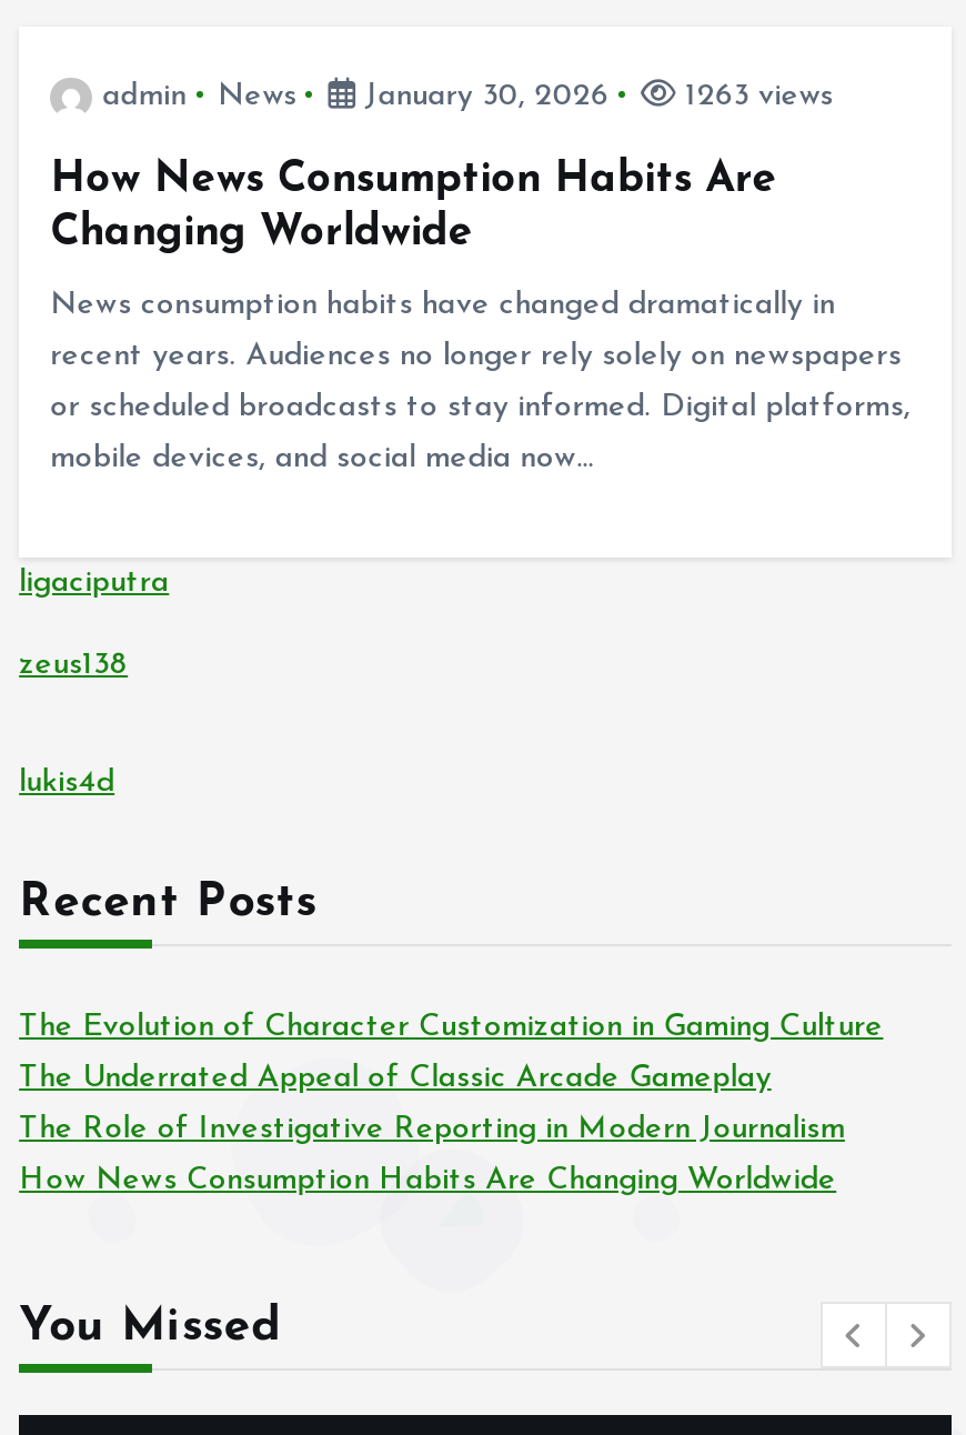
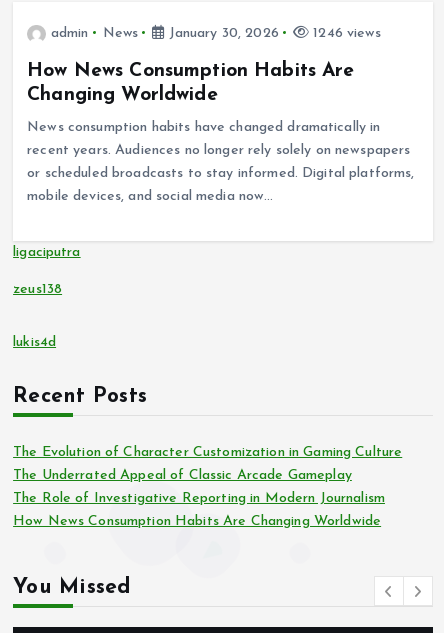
[677,79,833,112] 1263 views -> [309,25,381,40] 1246 views

